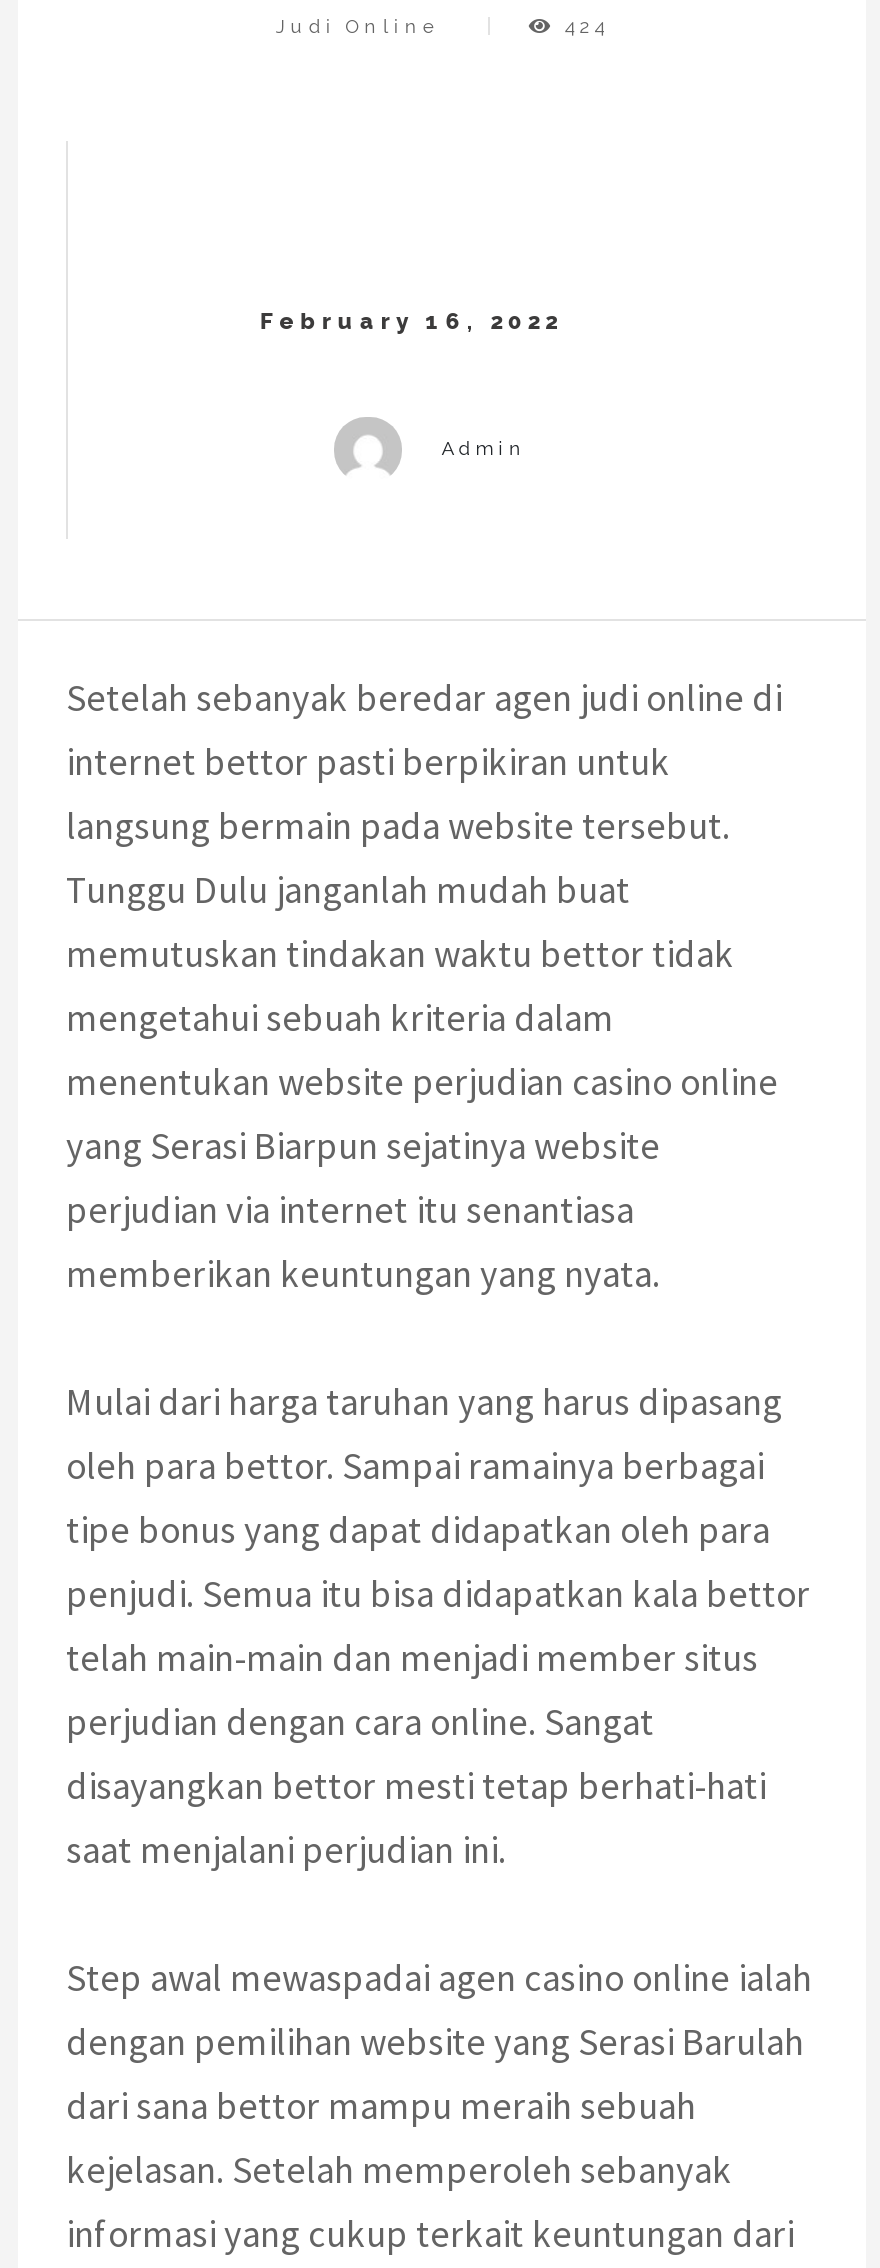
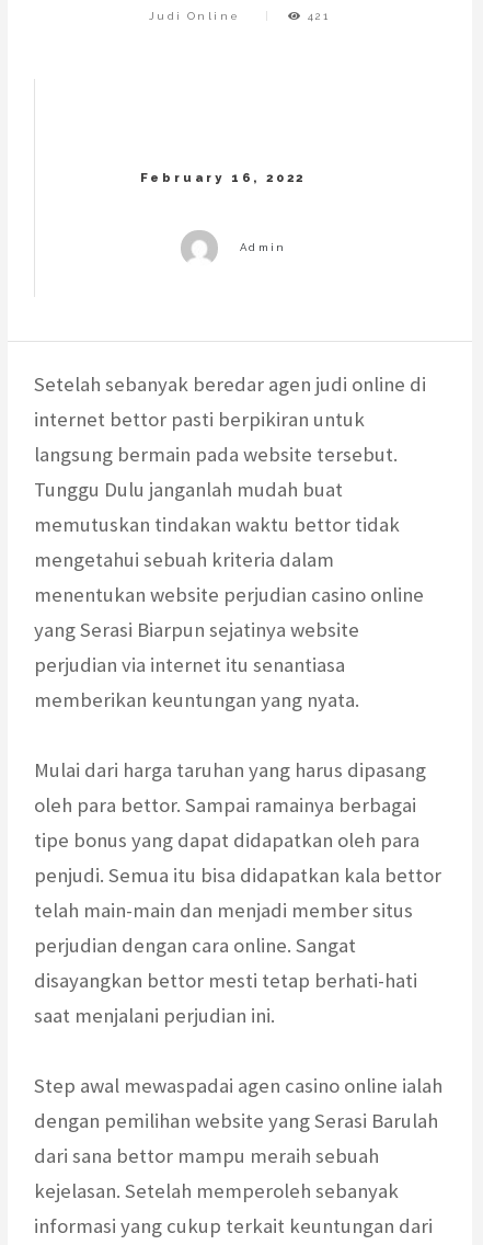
[556,15,609,37] 424 -> [303,10,331,22] 421

